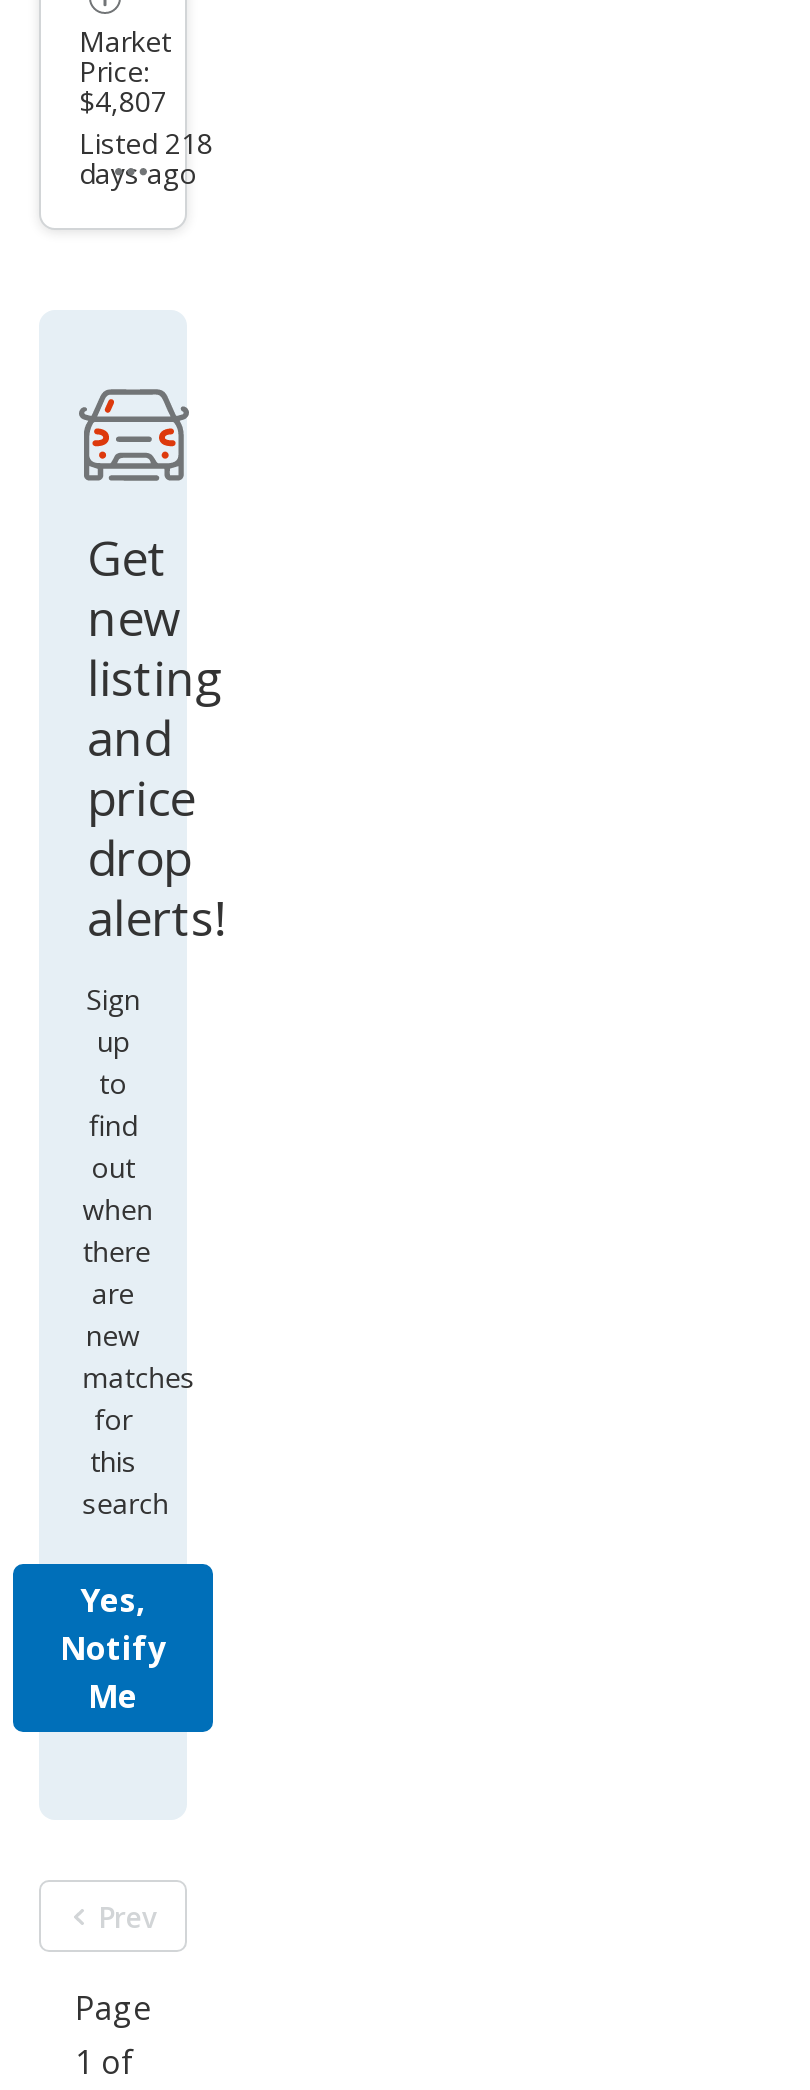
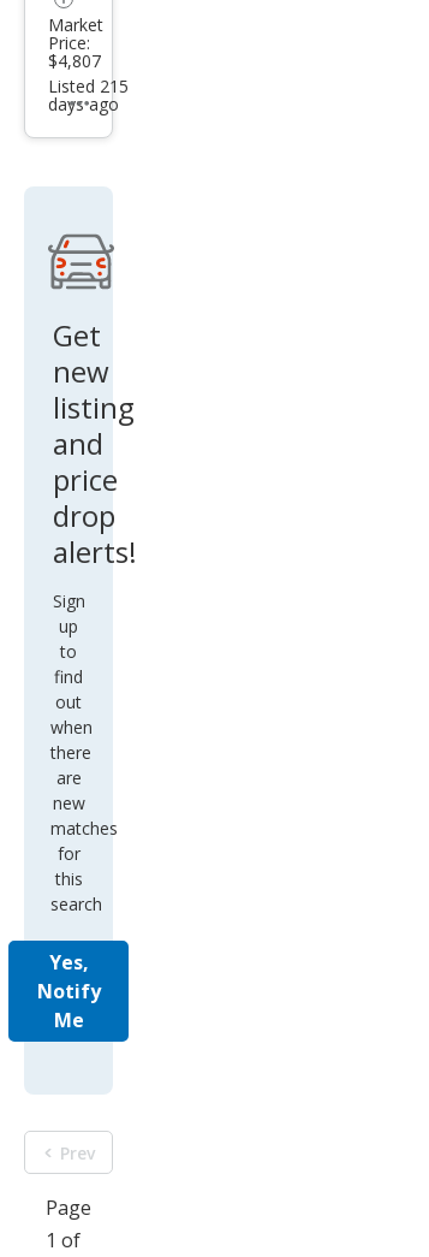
[79,125,213,163] Listed 218 -> [48,75,129,98] Listed 215

